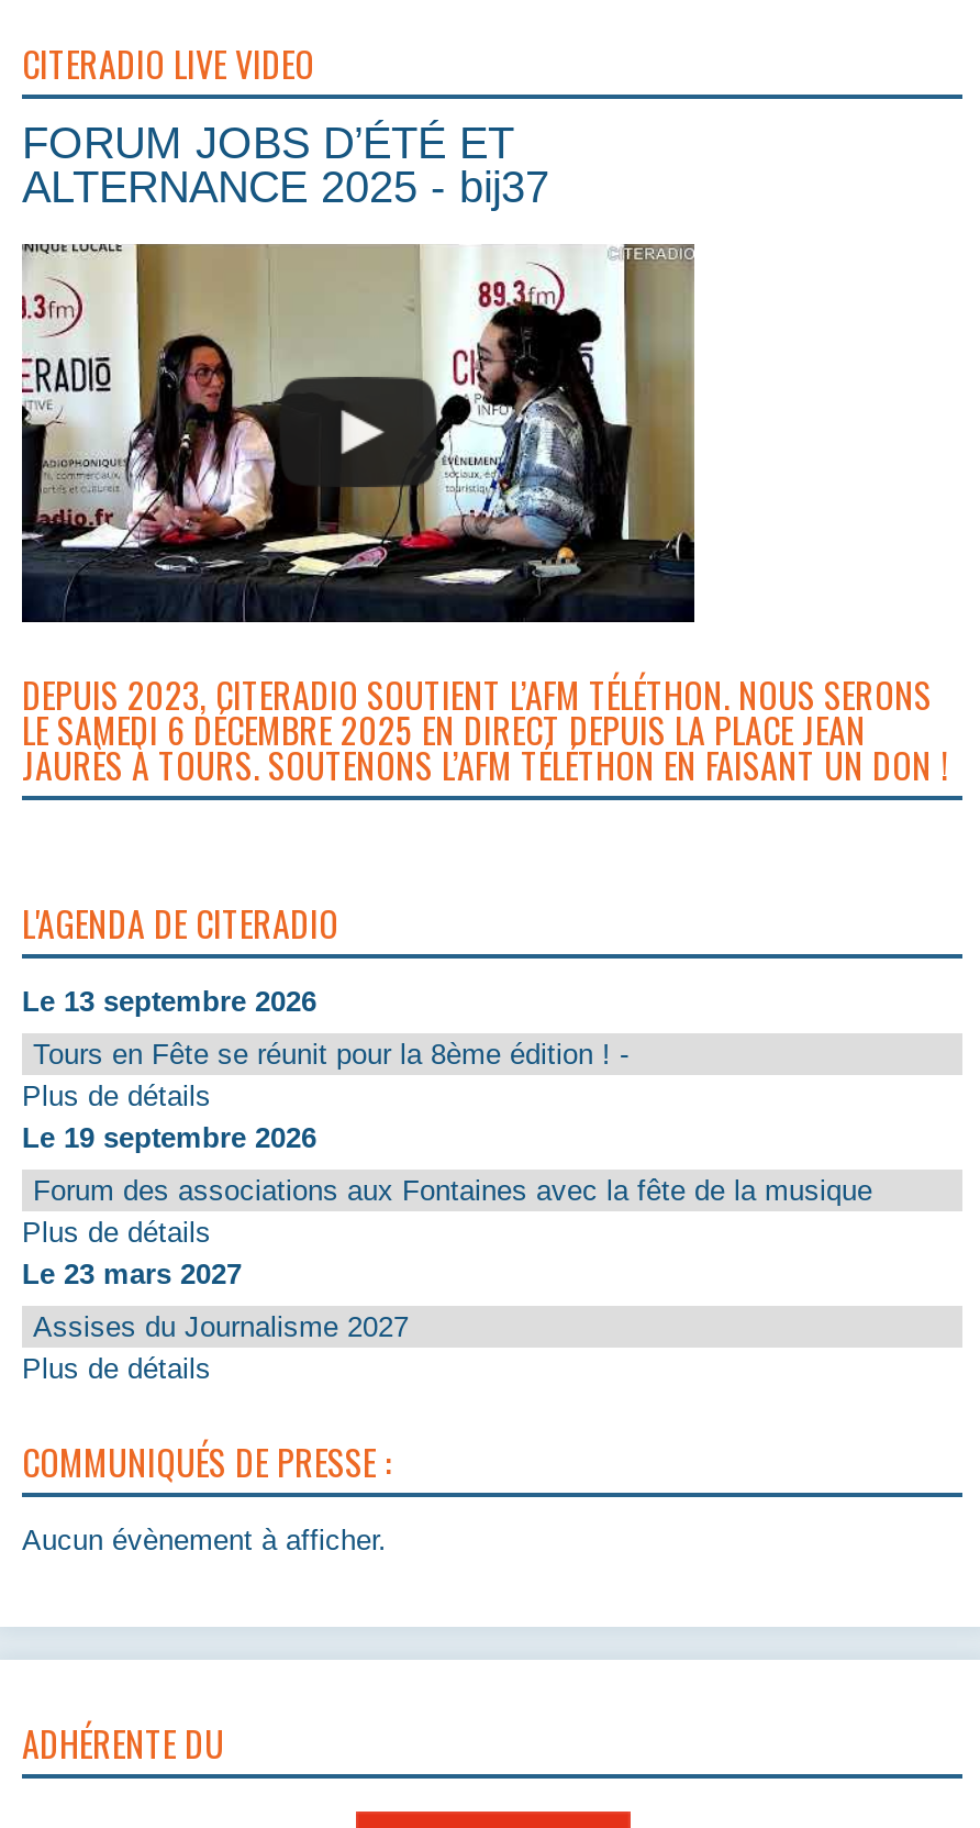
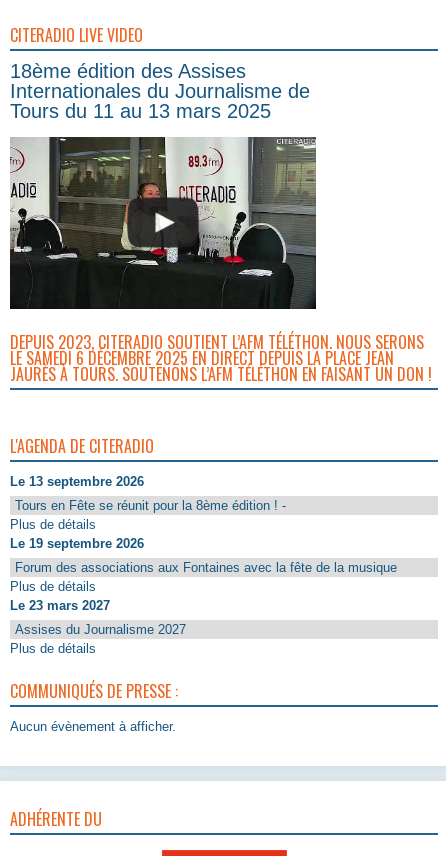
[22,118,549,210] FORUM JOBS D’ÉTÉ ET | ALTERNANCE 2025 - bij37 -> [10,60,310,122] 18ème édition des Assises | Internationales du Journalisme de | Tours du 11 au 13 mars 2025
[22,262,694,620] [image] -> [9,136,316,309] [image]

